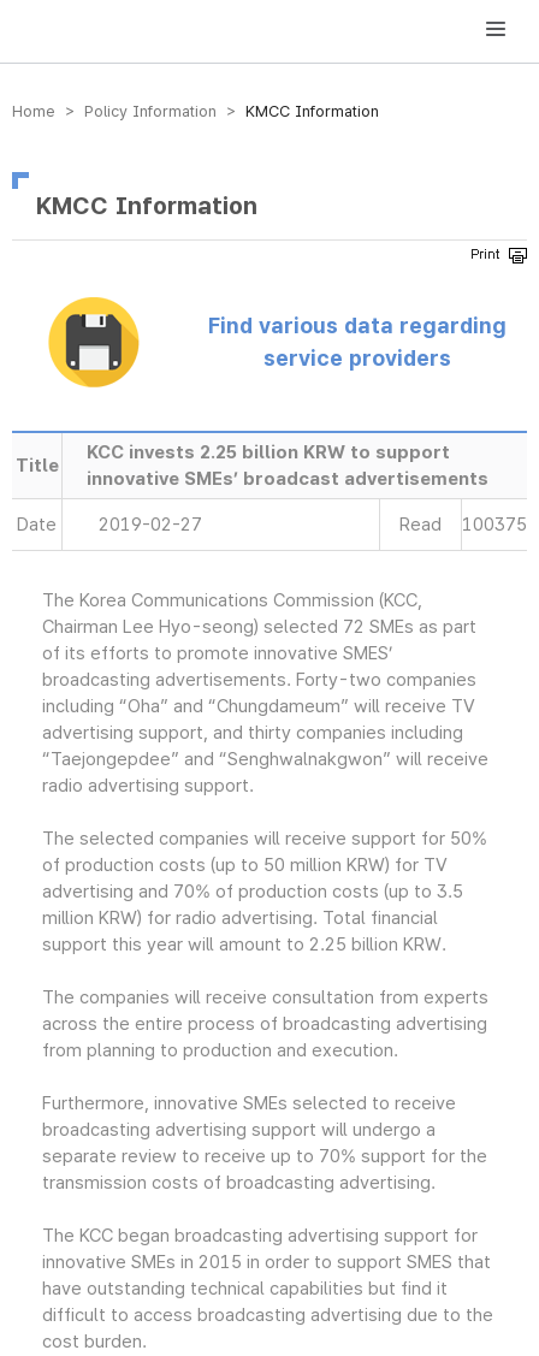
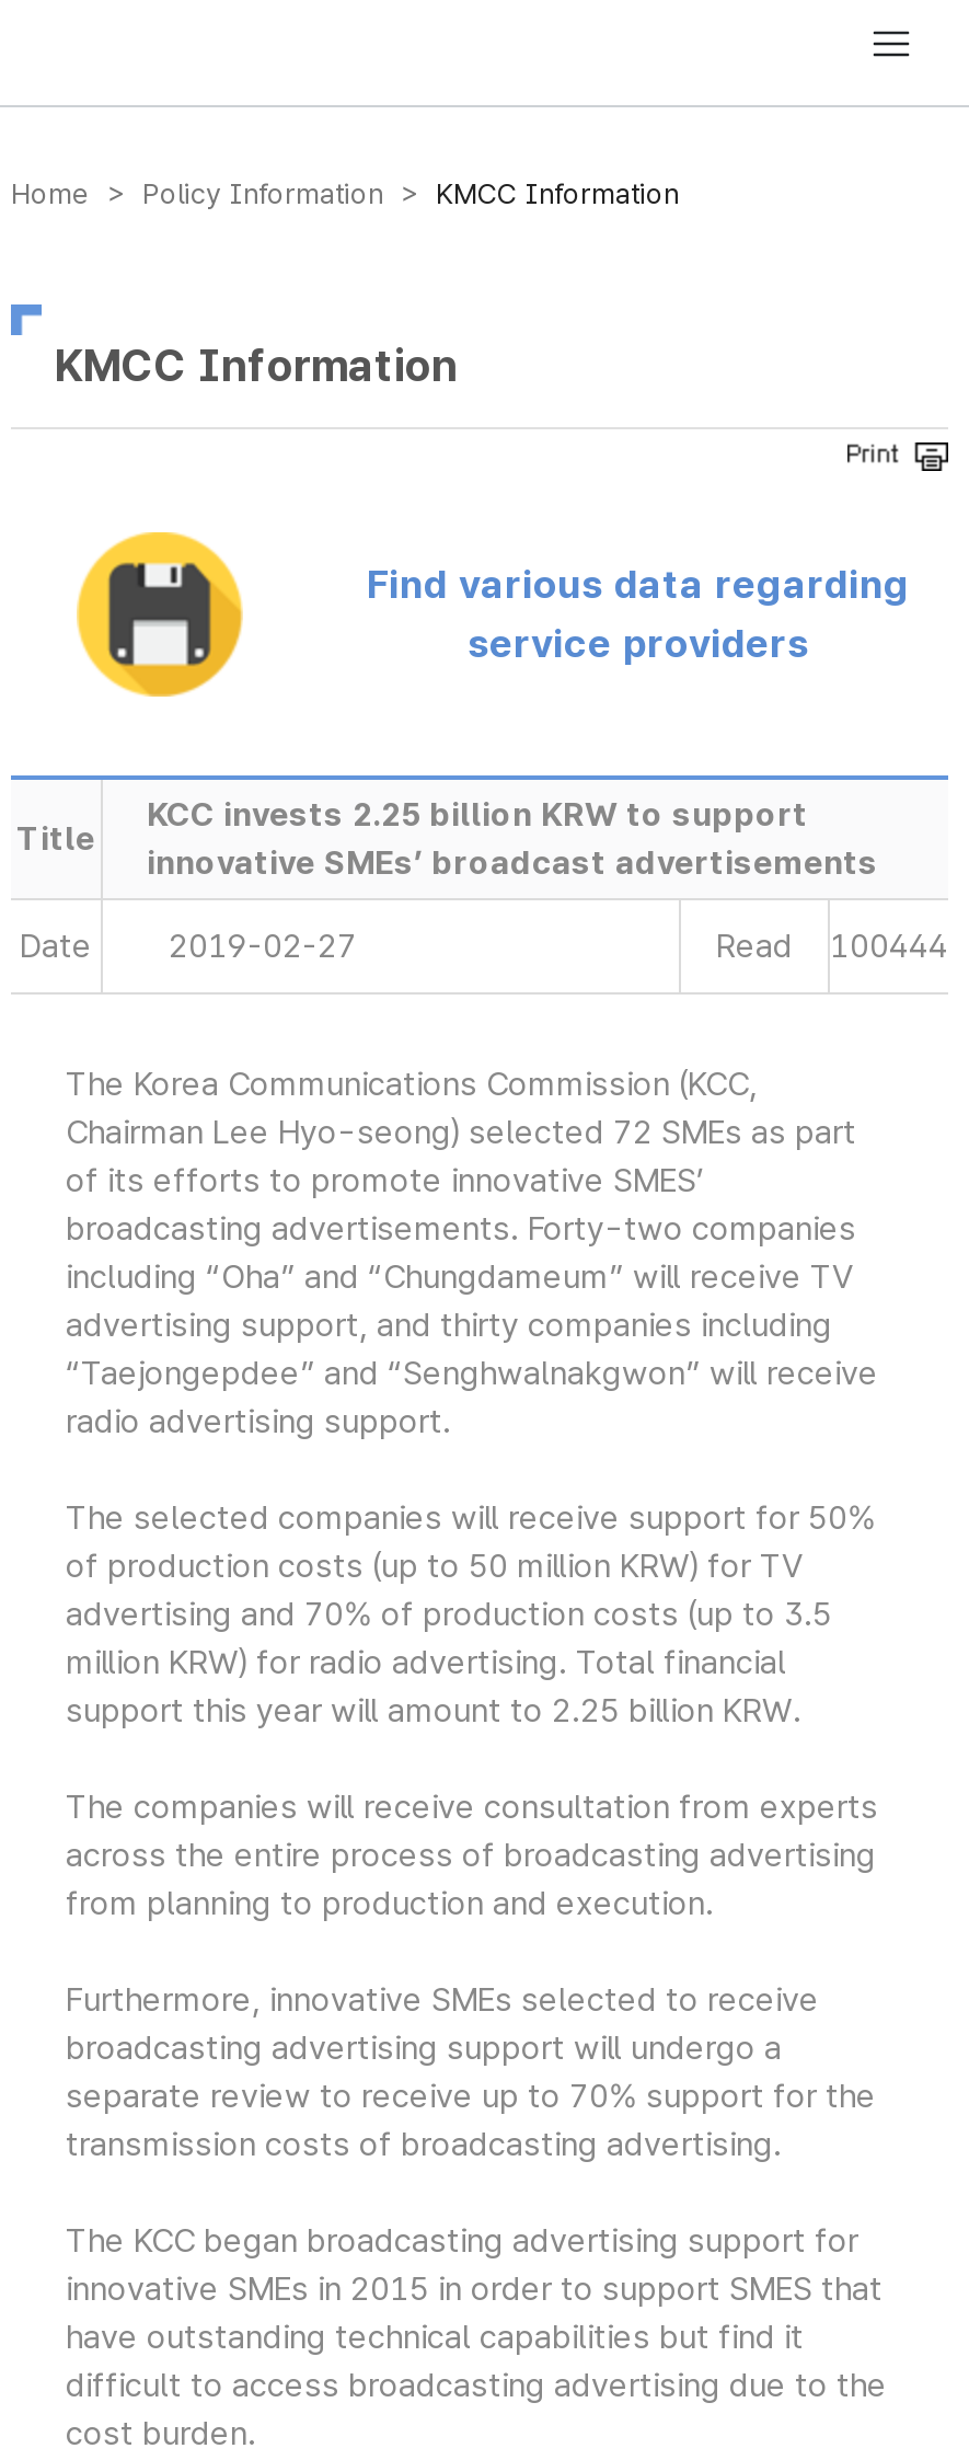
[399,514,527,535] Read 100375 -> [716,927,948,966] Read 100444

